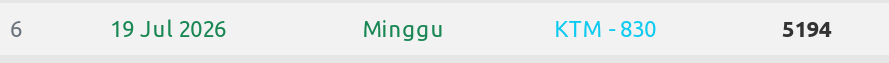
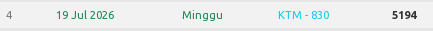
[10,17,22,41] 6 -> [6,9,12,21] 4

